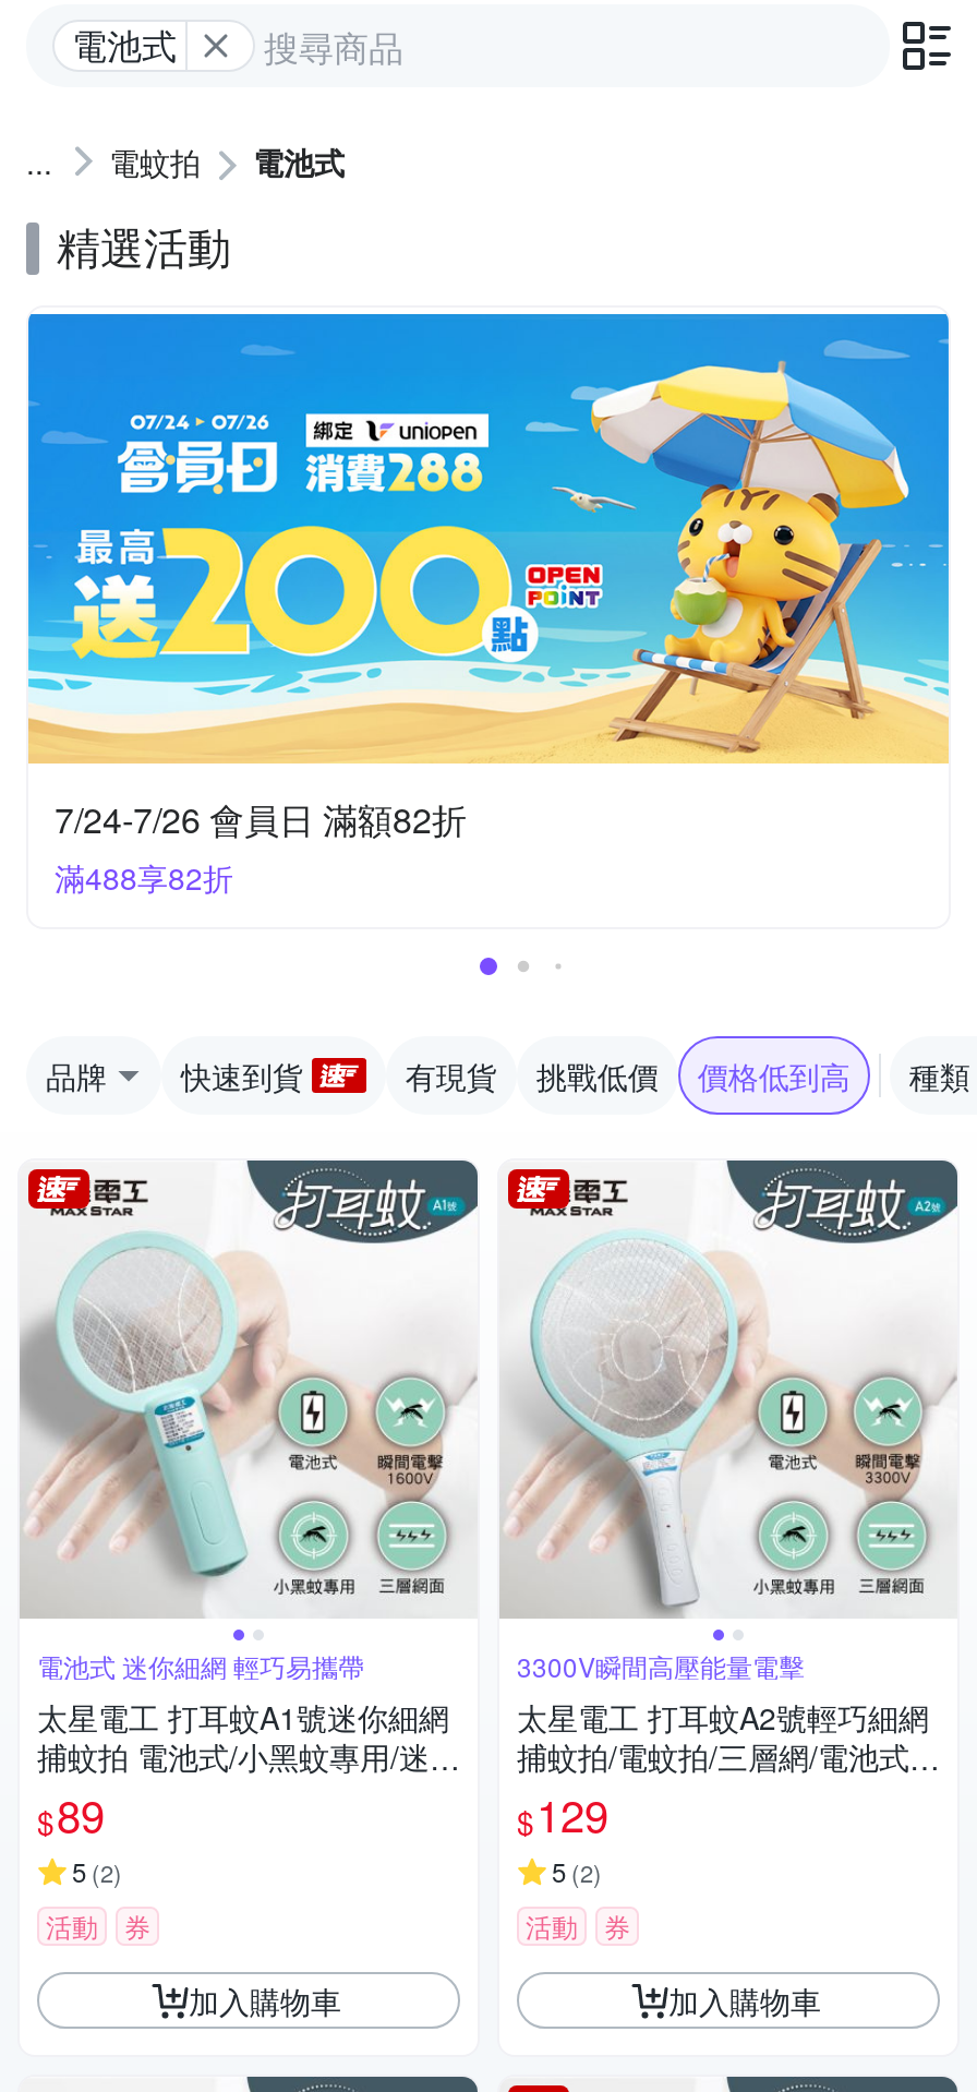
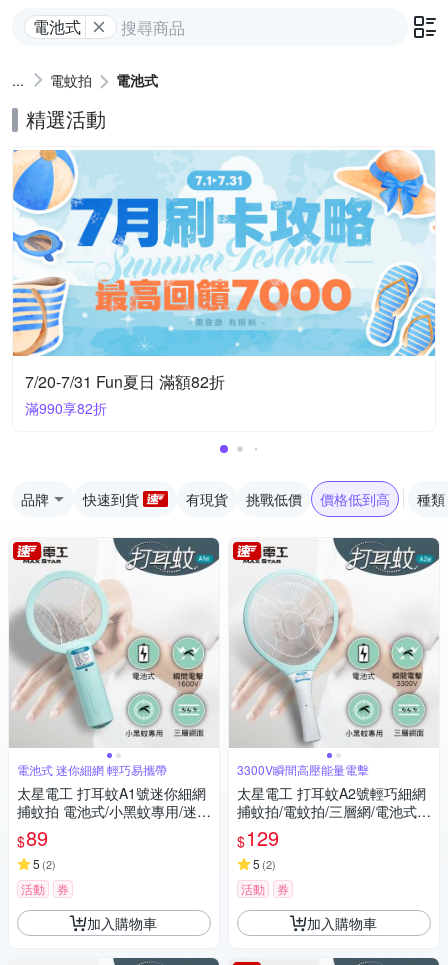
[26,312,951,845] [image] | 7/24-7/26 會員日 滿額82折 -> [12,149,436,393] [image] | 7/20-7/31 Fun夏日 滿額82折
[55,856,233,899] 滿488享82折 -> [25,398,107,418] 滿990享82折

